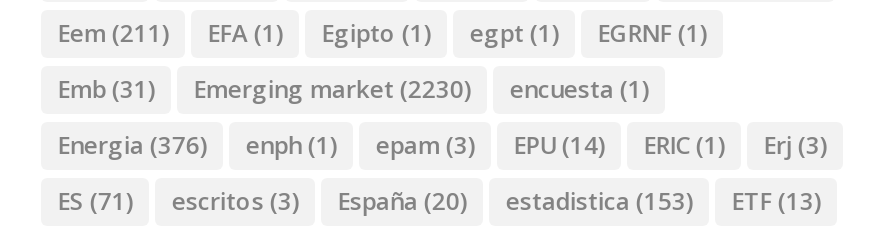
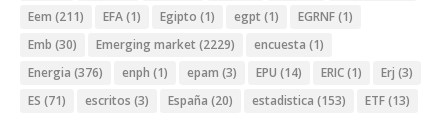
[58,71,156,105] Emb (31) -> [28,36,77,53] Emb (30)
[194,71,472,105] Emerging market (2230) -> [96,36,235,53] Emerging market (2229)

